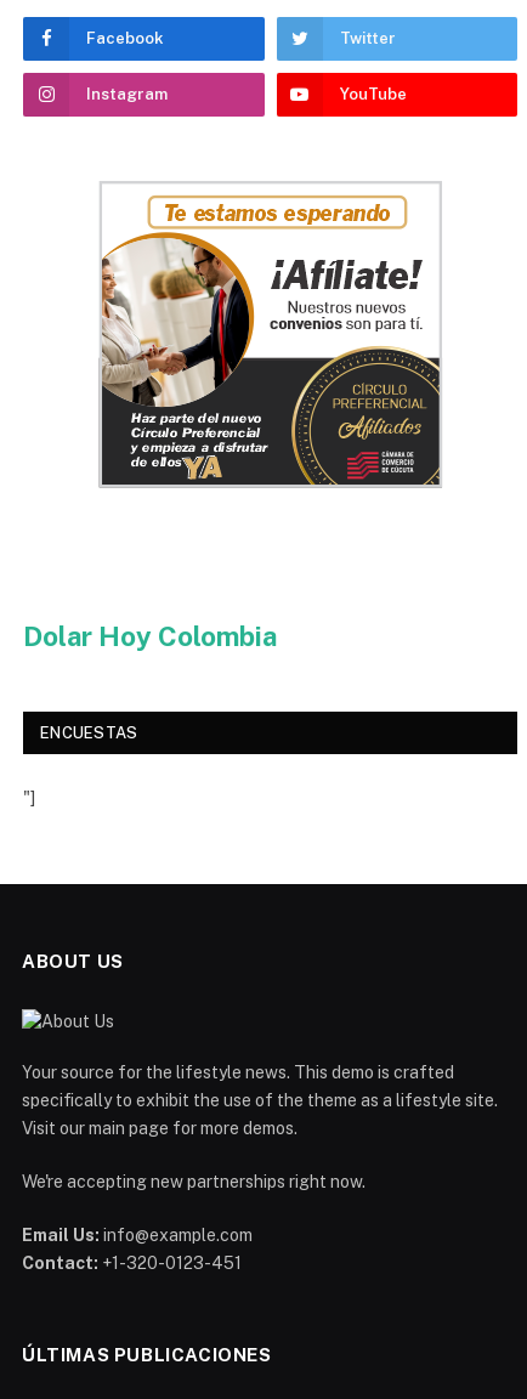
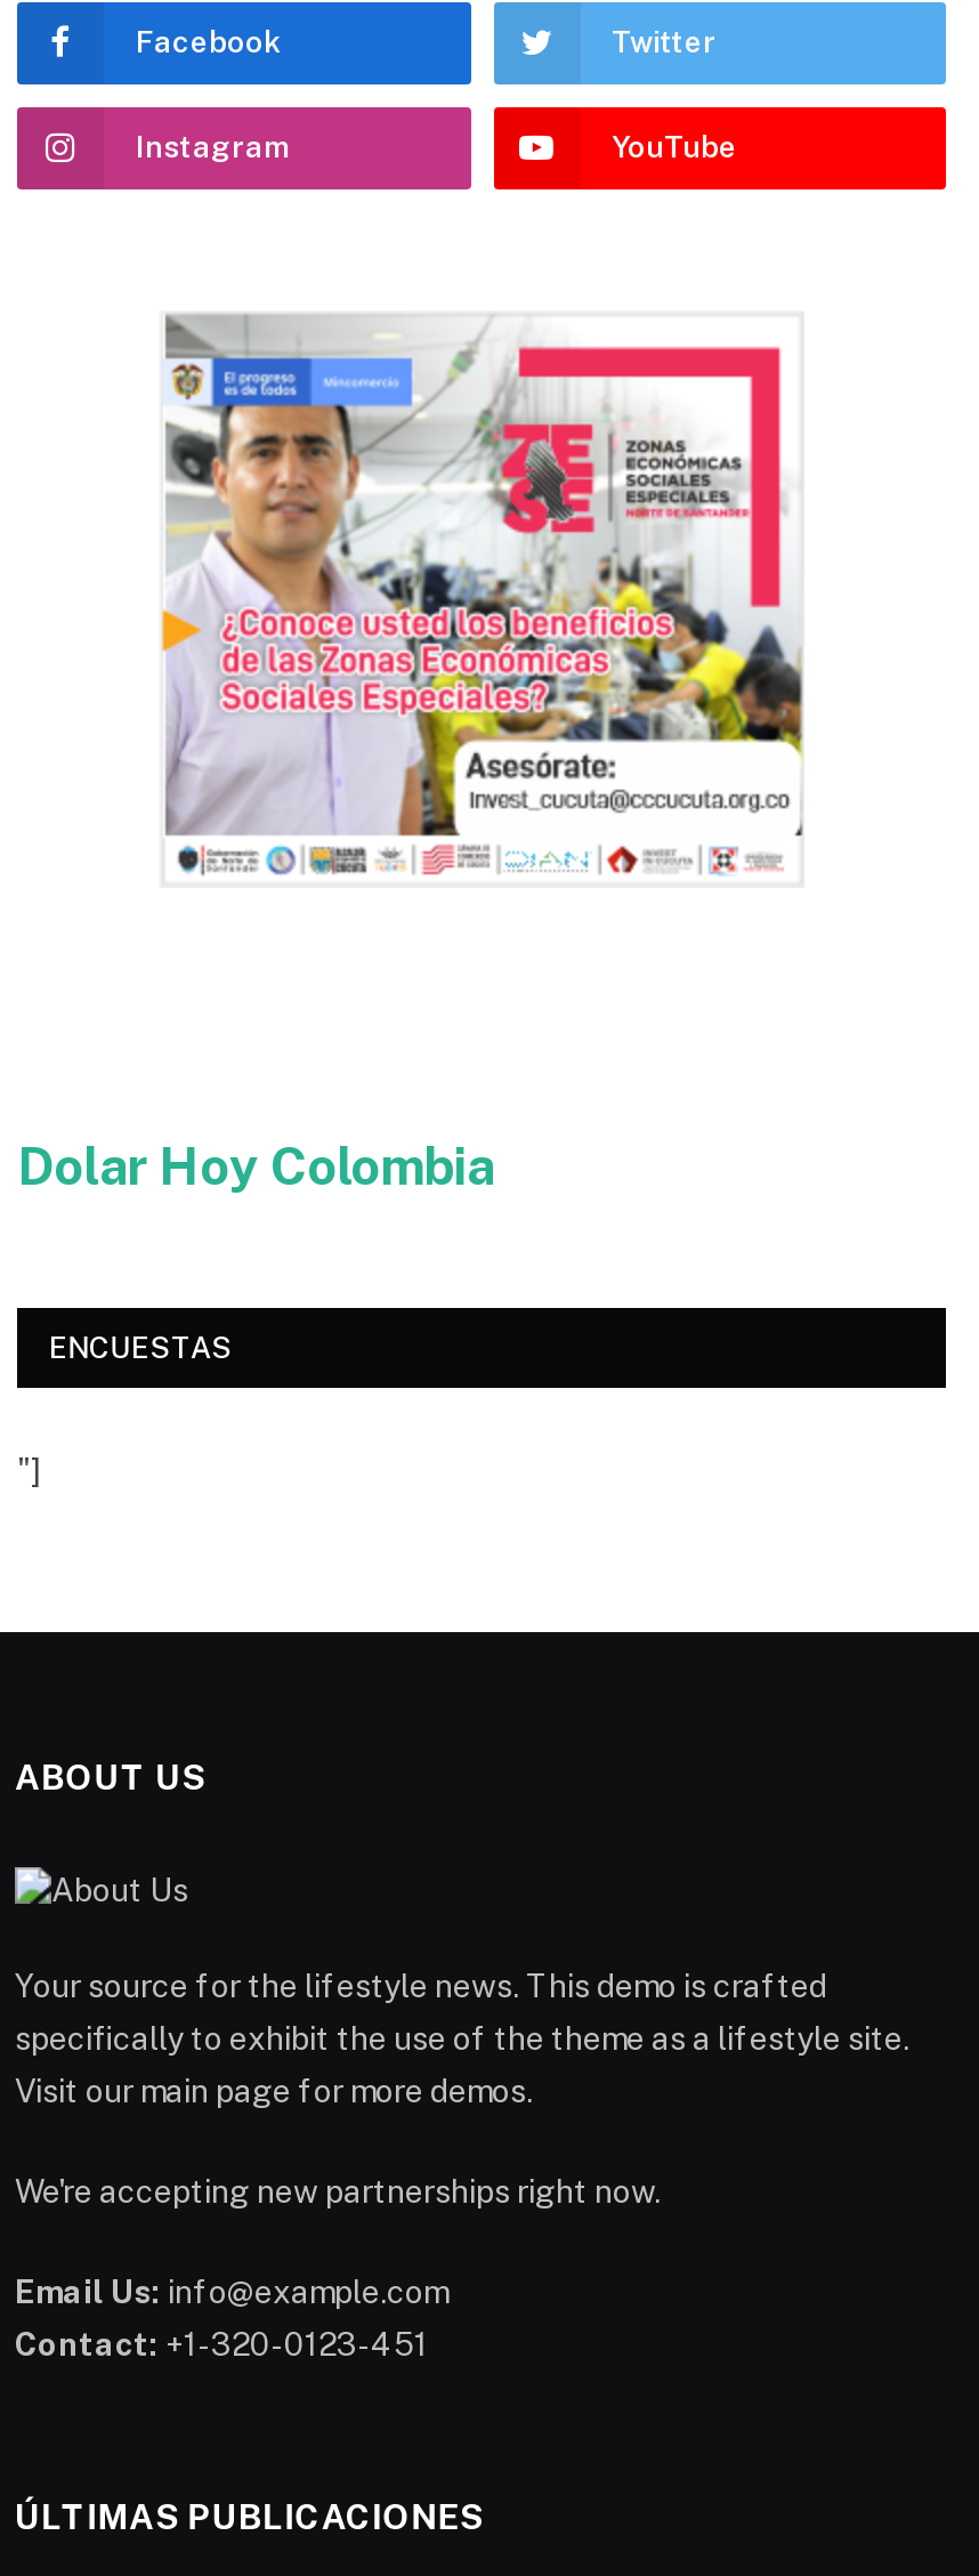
[100,185,441,487] [image] -> [161,315,802,883] [image]

